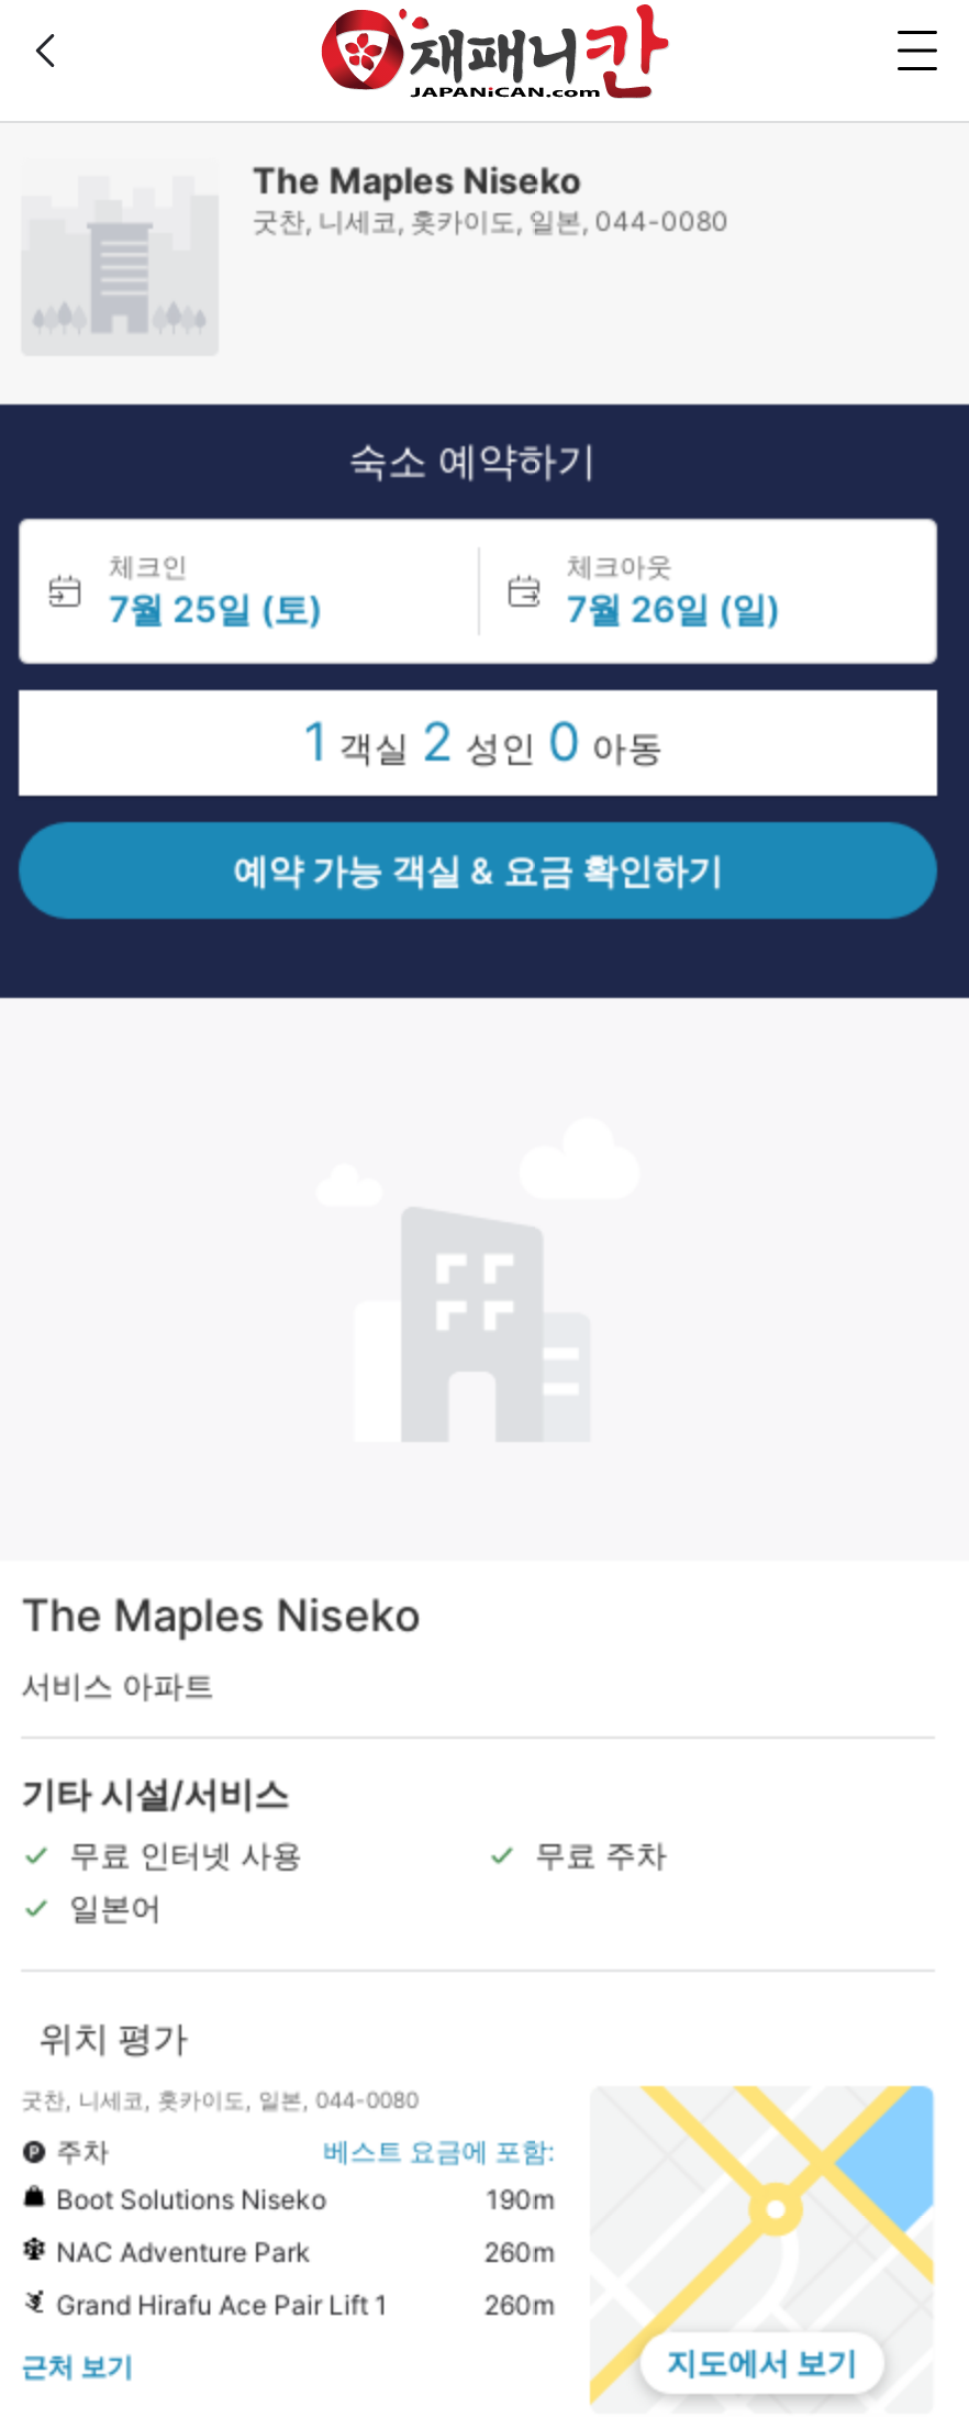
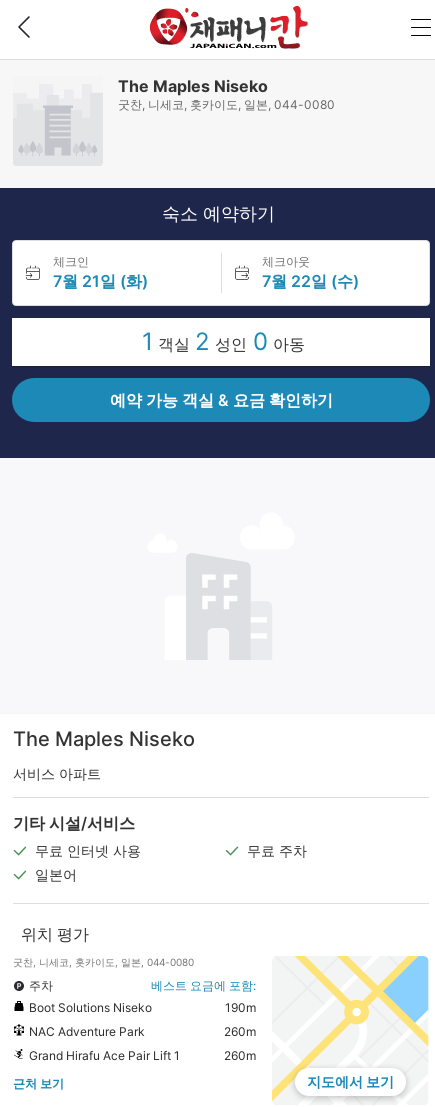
[109,587,322,631] 7월 25일 (토) -> [53,271,148,291] 7월 21일 (화)
[567,587,780,631] 7월 26일 (일) -> [261,271,358,291] 7월 22일 (수)

